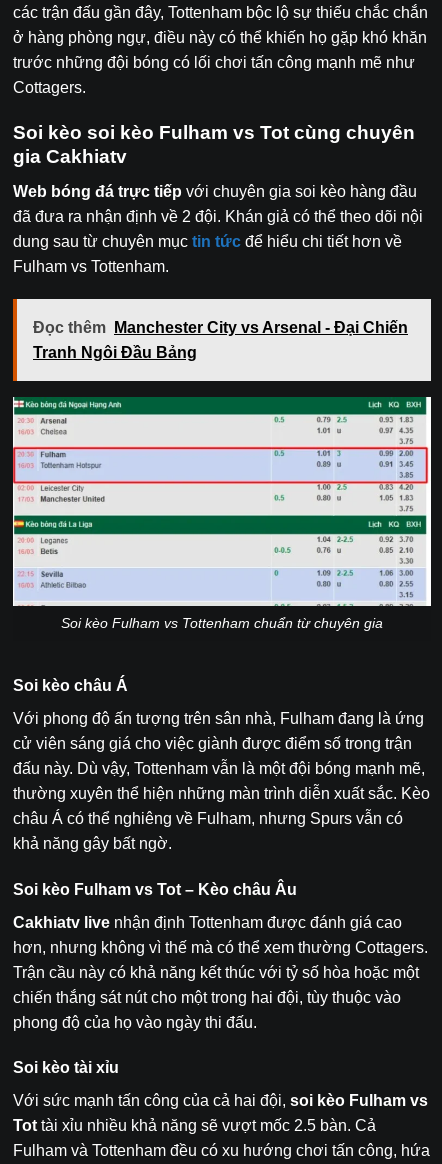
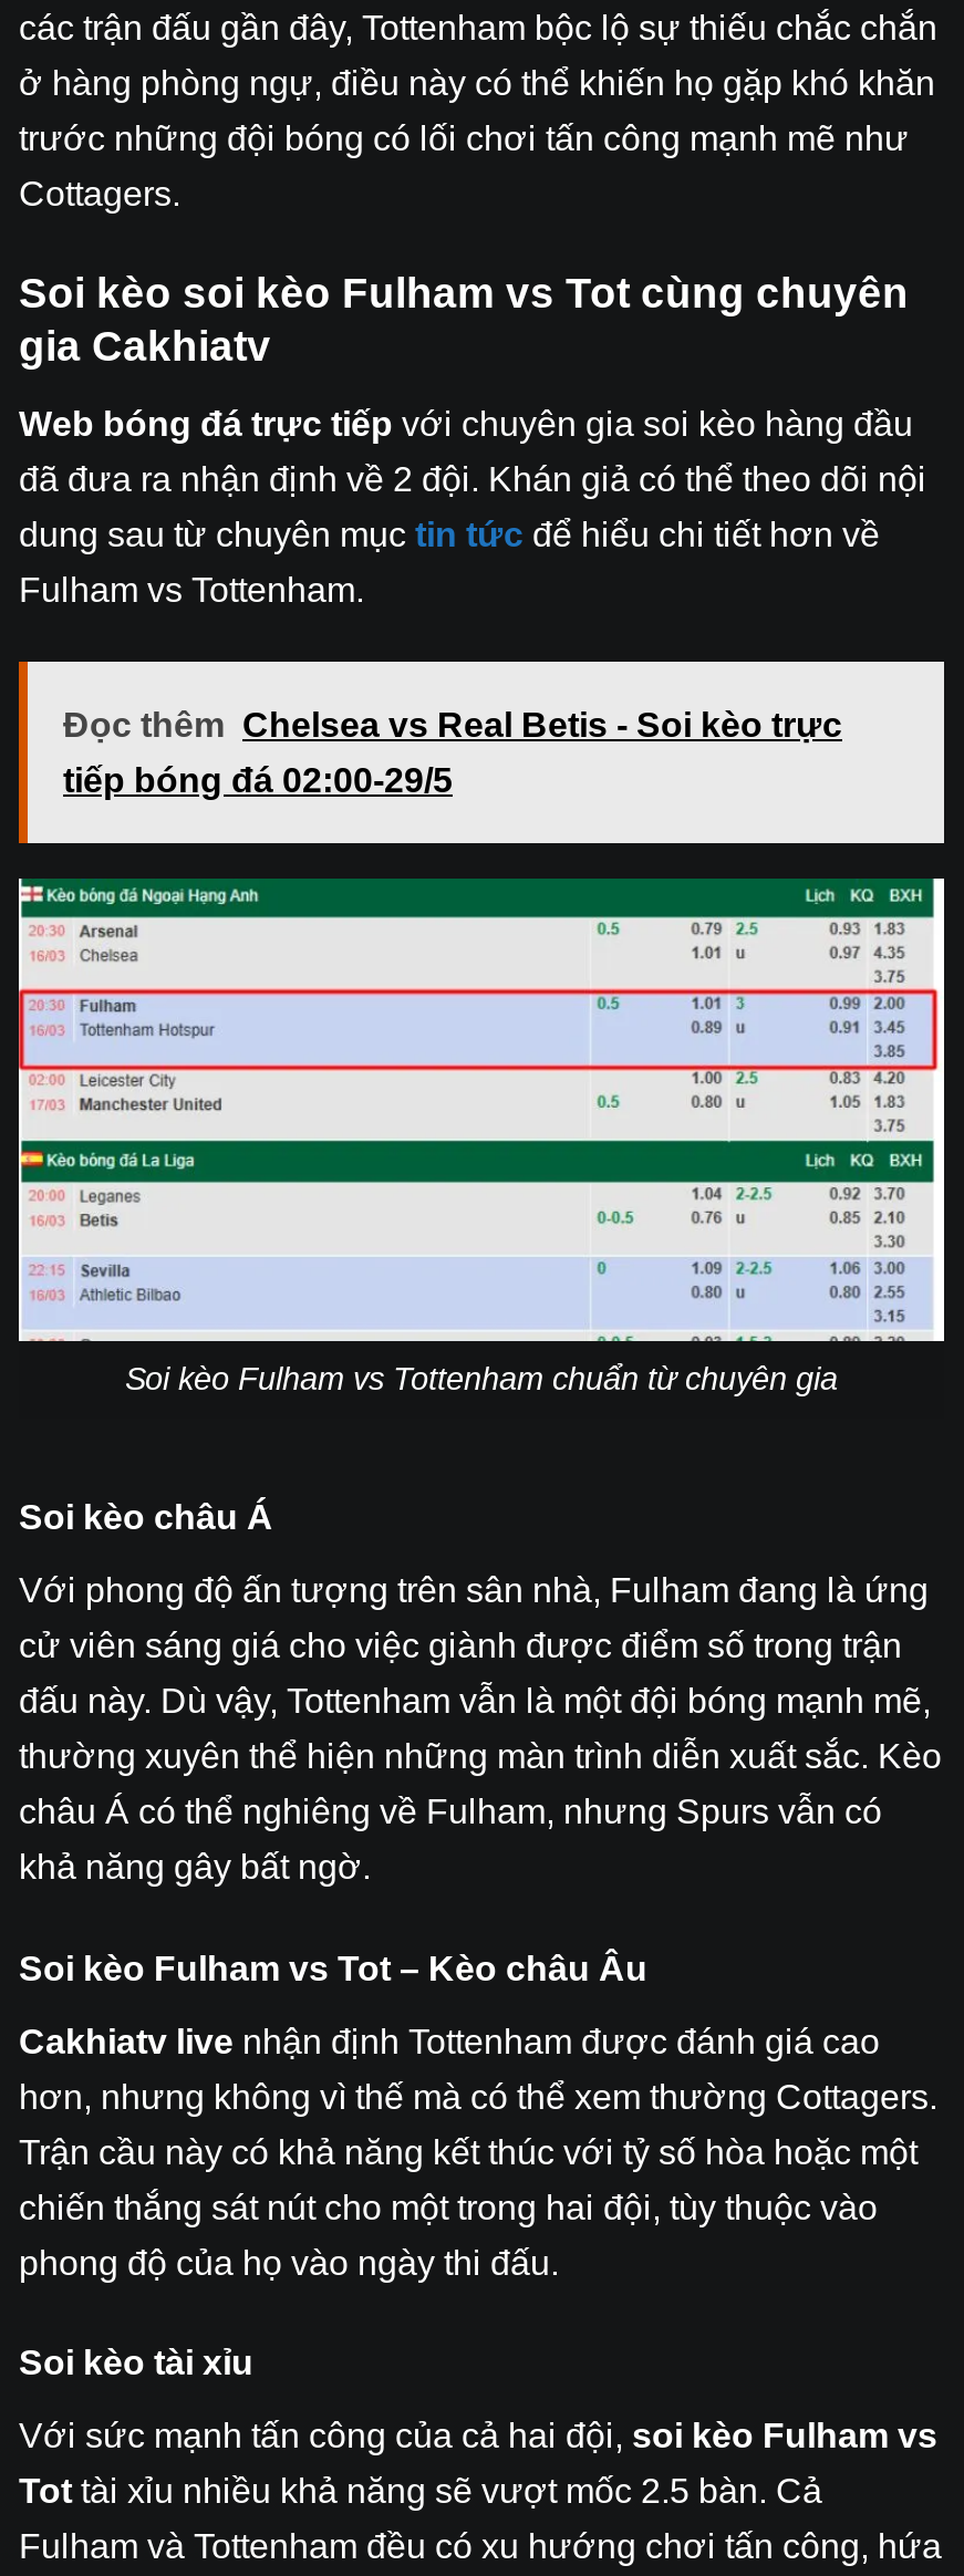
[33,319,408,336] Đọc thêm Manchester City vs Arsenal - Đại Chiến -> [63,707,842,744] Đọc thêm Chelsea vs Real Betis - Soi kèo trực
[33,344,197,361] Tranh Ngôi Đầu Bảng -> [63,762,453,800] tiếp bóng đá 02:00-29/5

